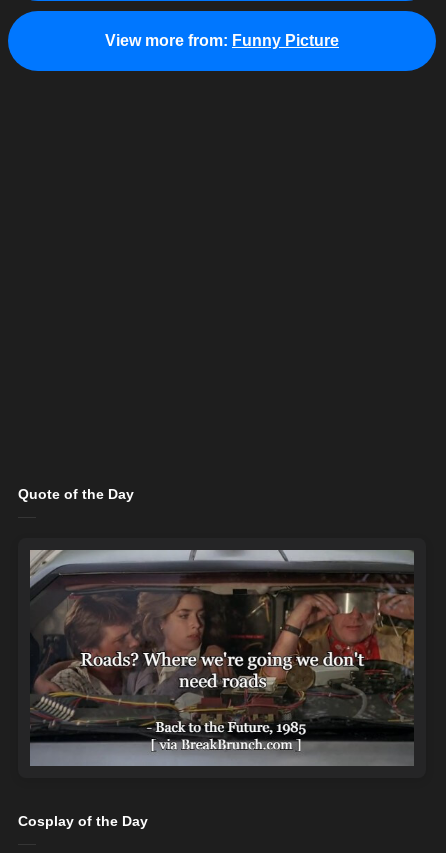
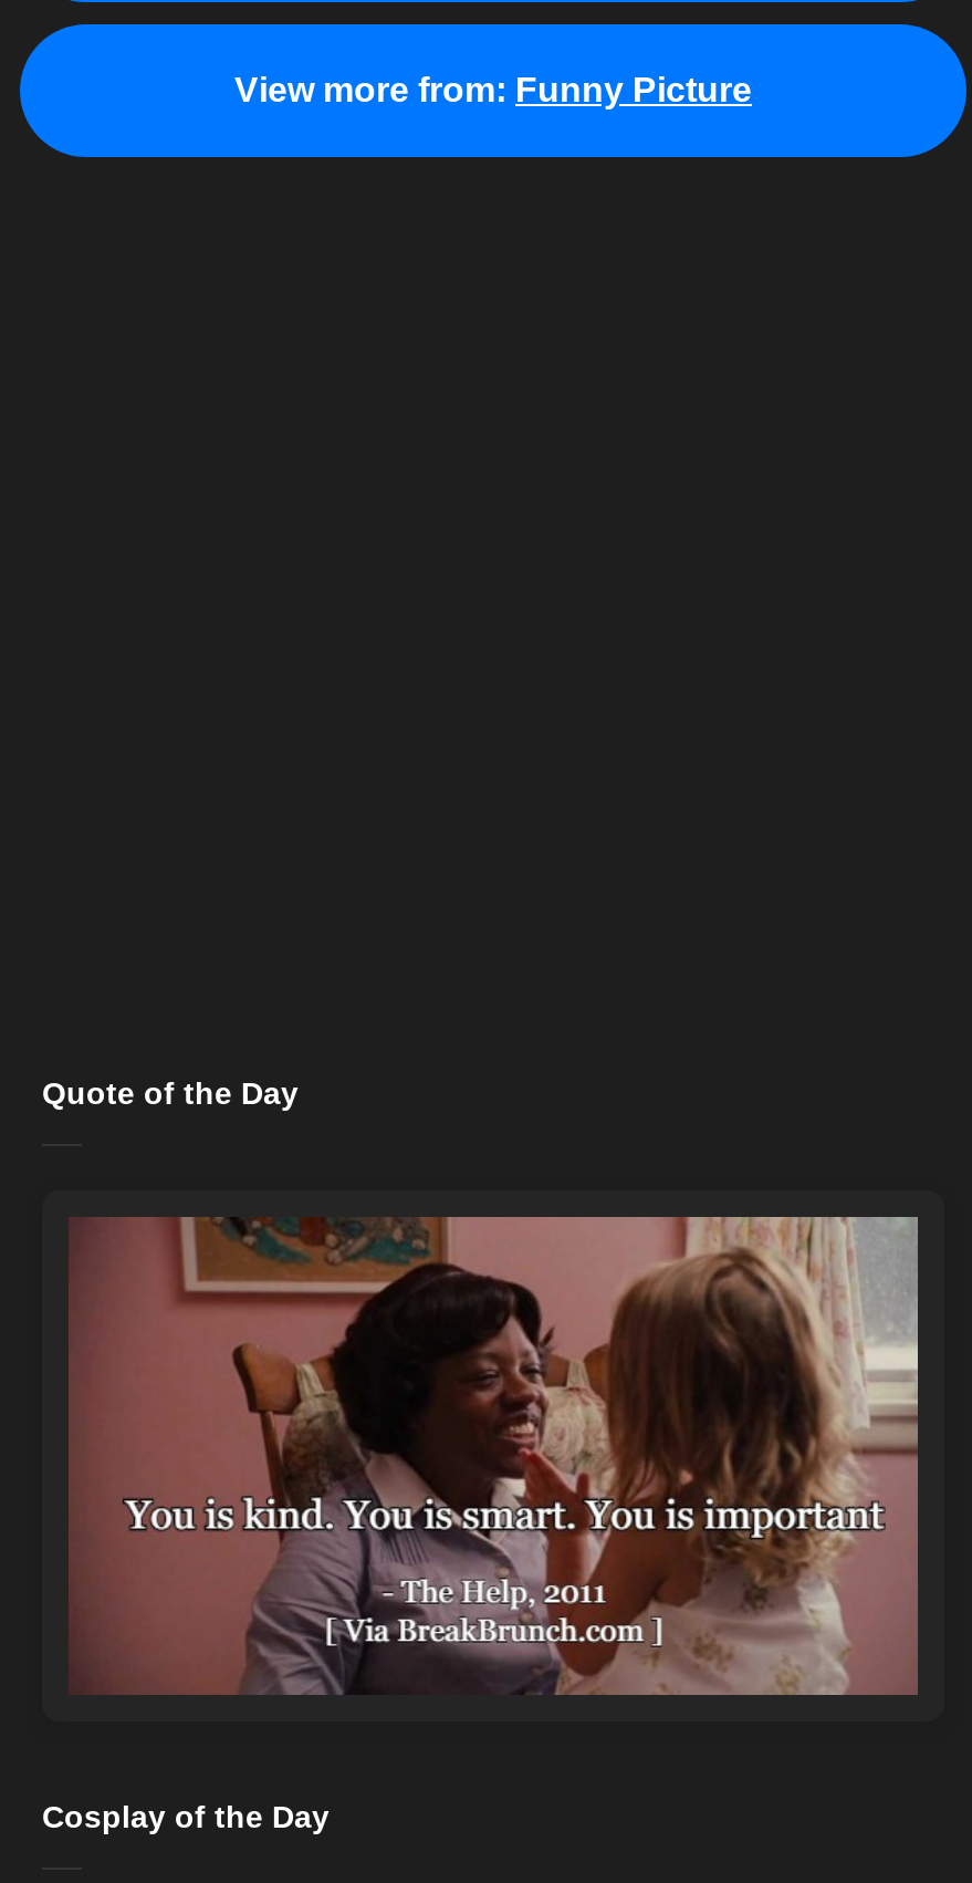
[29,549,414,767] [image] -> [69,1217,920,1695] [image]

